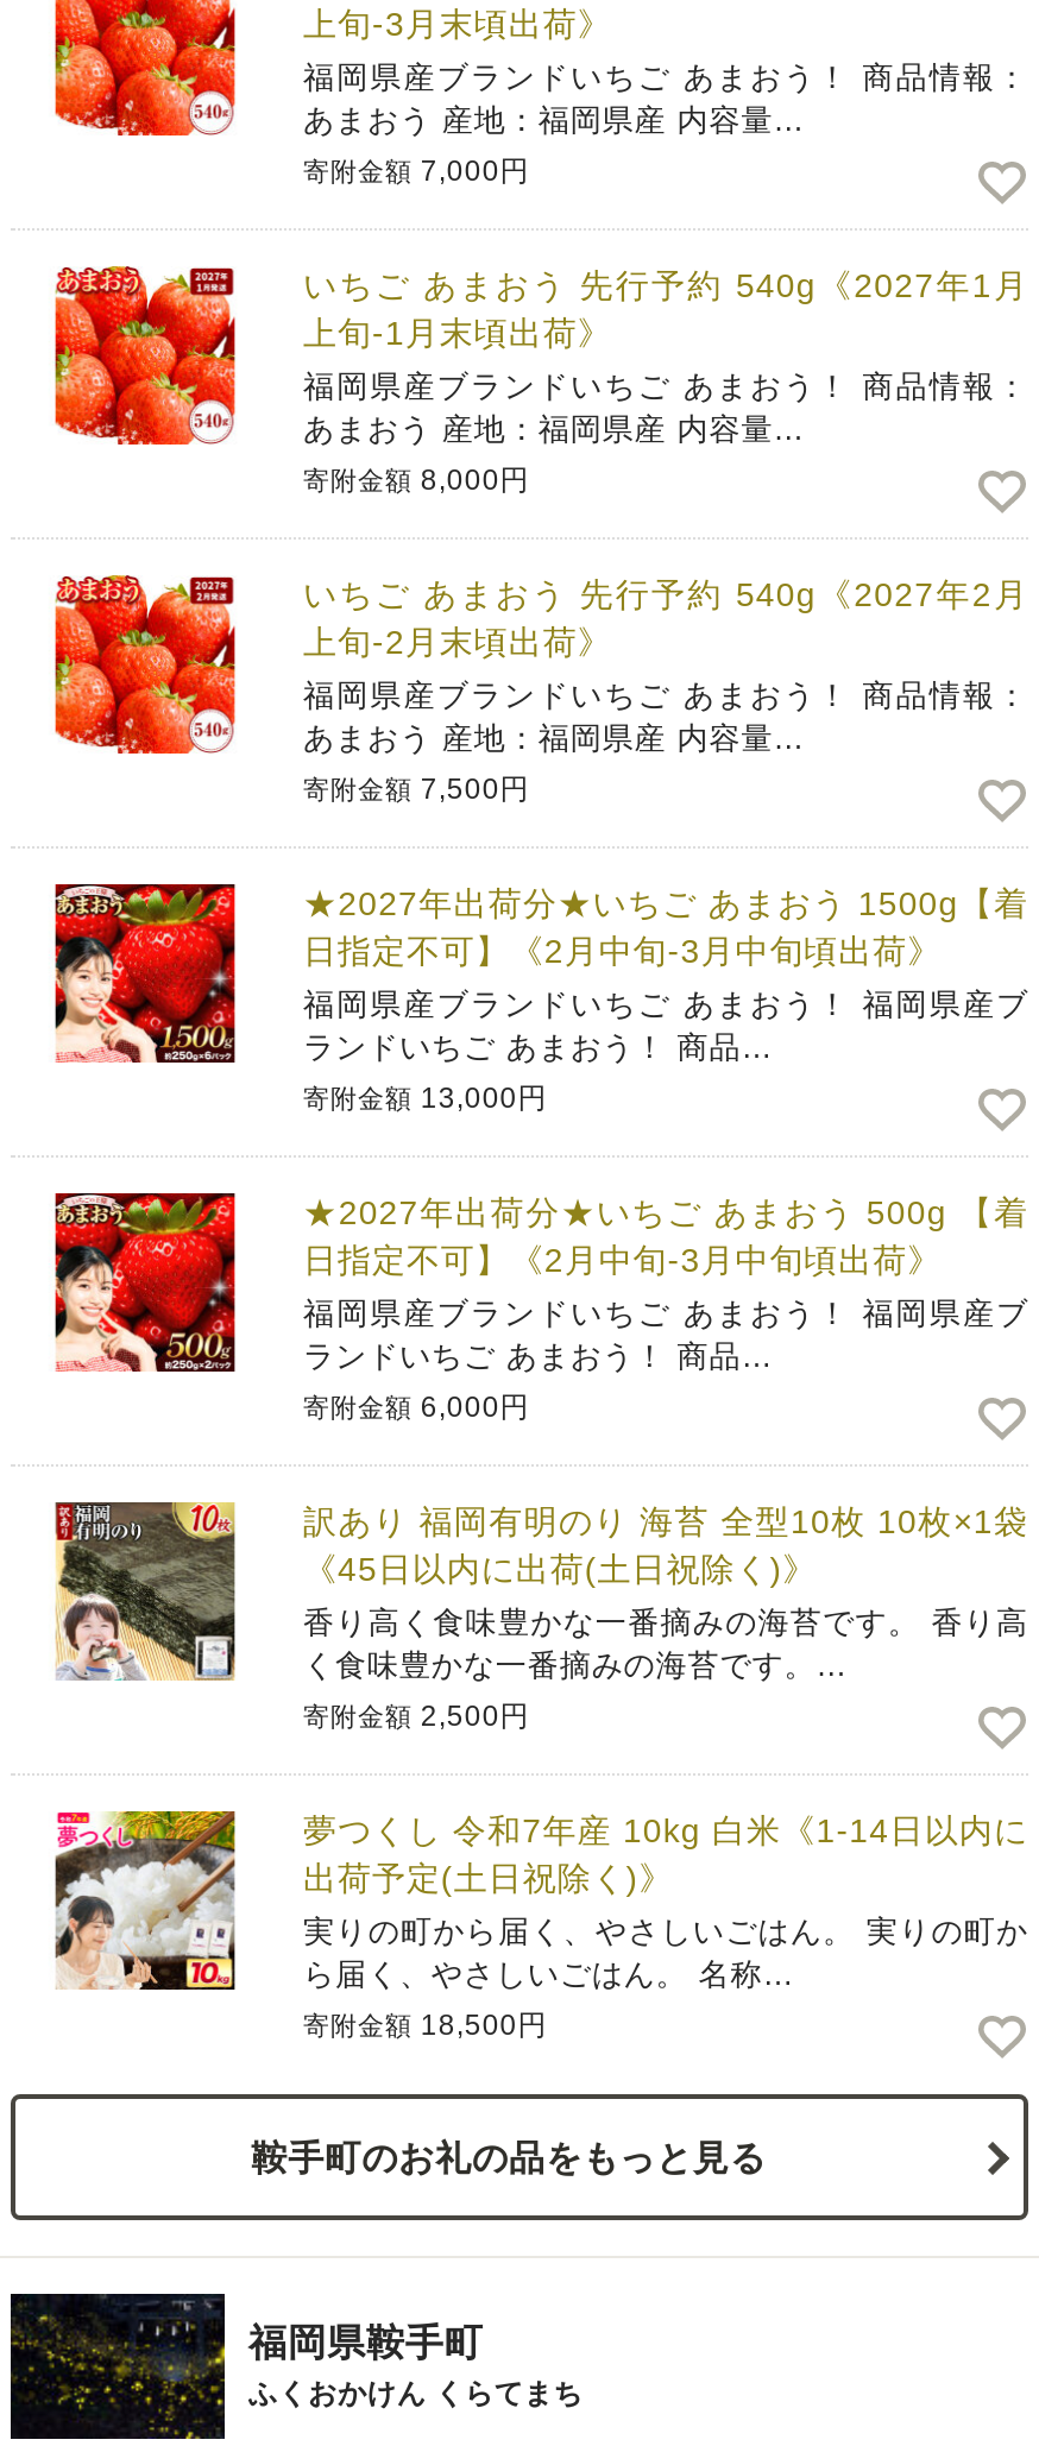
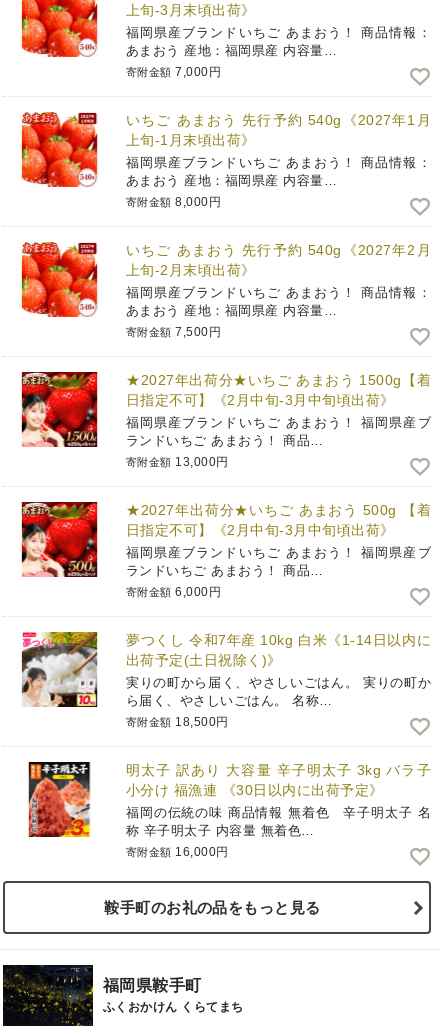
[53,1502,1028,1733] [image] | 訳あり 福岡有明のり 海苔 全型10枚 10枚×1袋 | 《45日以内に出荷(土日祝除く)》 | 香り高く食味豊かな一番摘みの海苔です。 香り高 | く食味豊かな一番摘みの海苔です。… | 寄附金額2,500円 -> none
moved [49,1807,1028,2042] -> [19,630,431,729]: [image] | 夢つくし 令和7年産 10kg 白米《1-14日以内に | 出荷予定(土日祝除く)》 | 実りの町から届く、やさしいごはん。 実りの町か | ら届く、やさしいごはん。 名称… | 寄附金額18,500円
none -> [23,761,431,859] [image] | 明太子 訳あり 大容量 辛子明太子 3kg バラ子 | 小分け 福漁連 《30日以内に出荷予定》 | 福岡の伝統の味 商品情報 無着色 辛子明太子 名 | 称 辛子明太子 内容量 無着色… | 寄附金額16,000円

